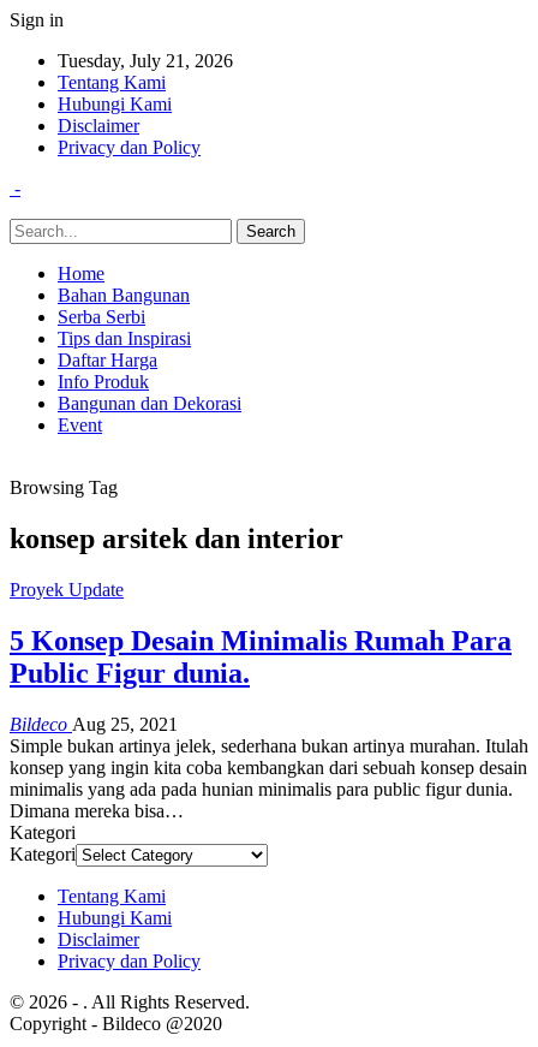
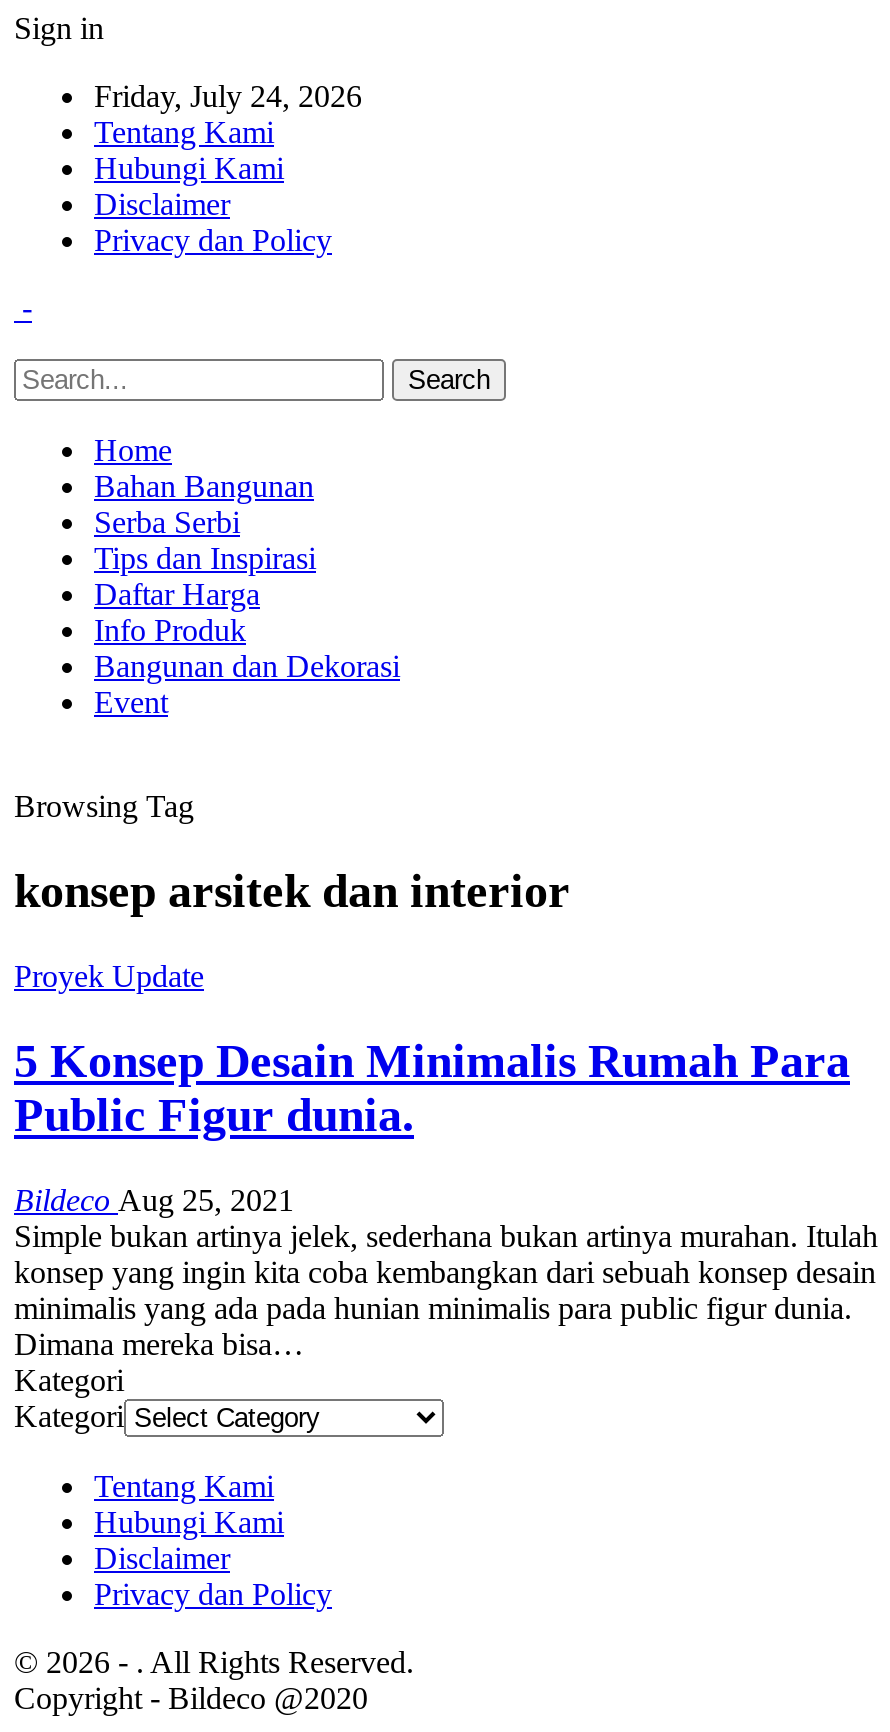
[58,50,233,71] Tuesday, July 21, 2026 -> [94,79,362,113] Friday, July 24, 2026

